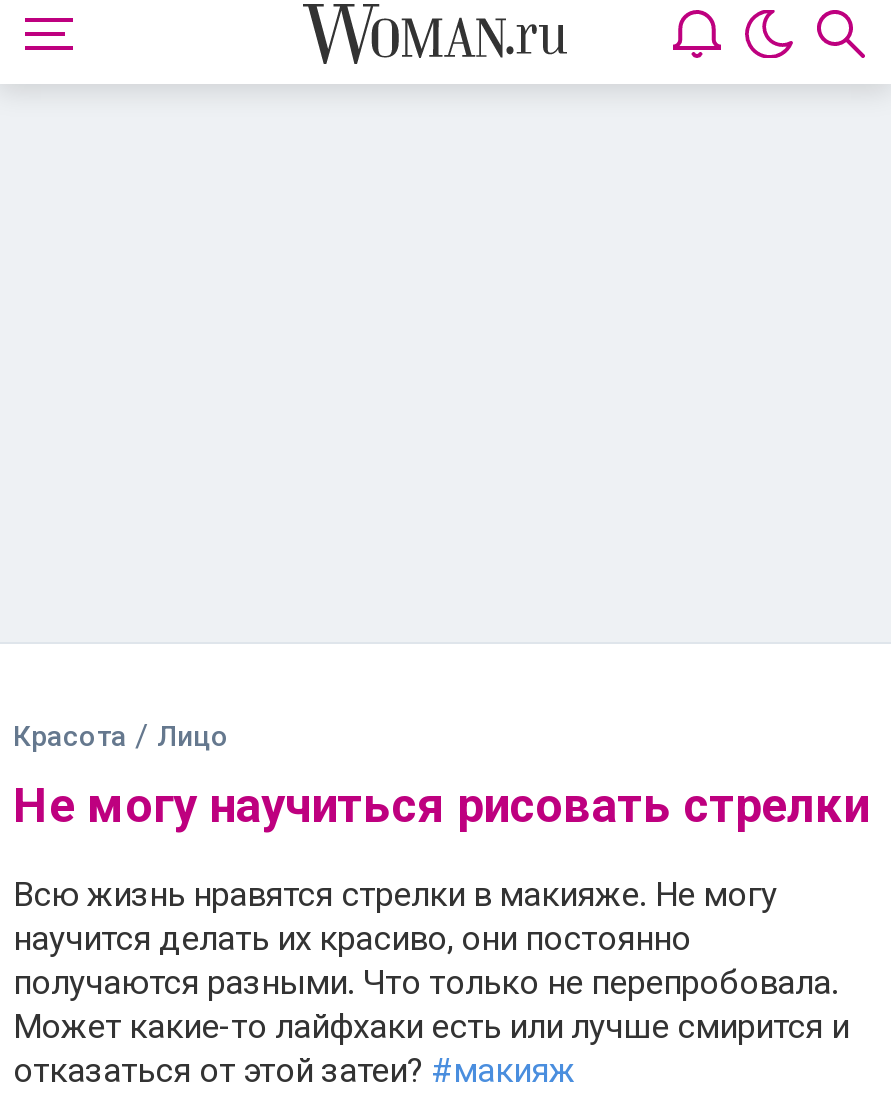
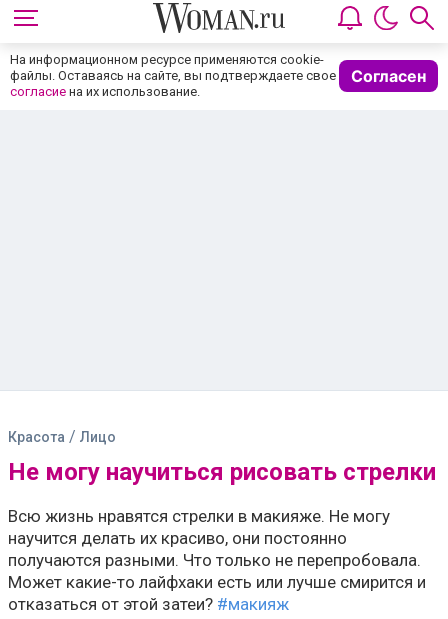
none -> [10,52,336,99] На информационном ресурсе применяются cookie- | файлы. Оставаясь на сайте, вы подтверждаете свое | согласие на их использование.
none -> [351,66,426,86] Согласен

